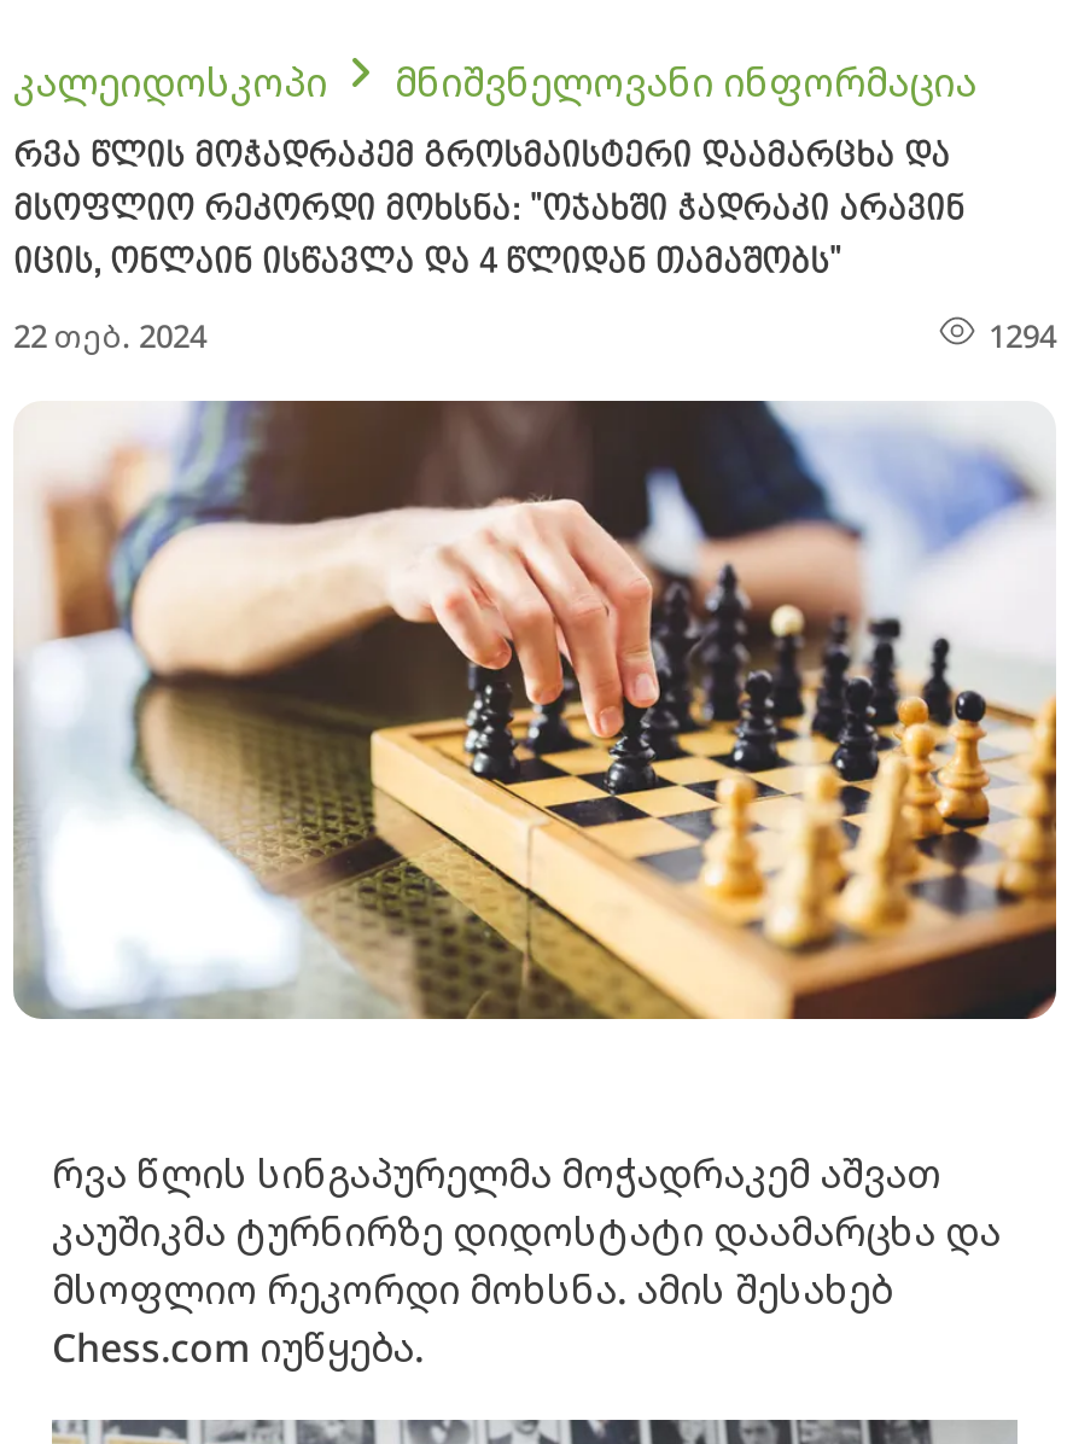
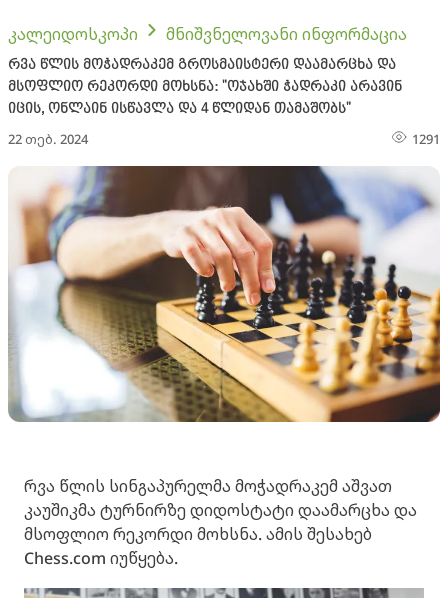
[989,314,1056,357] 1294 -> [412,130,440,148] 1291

